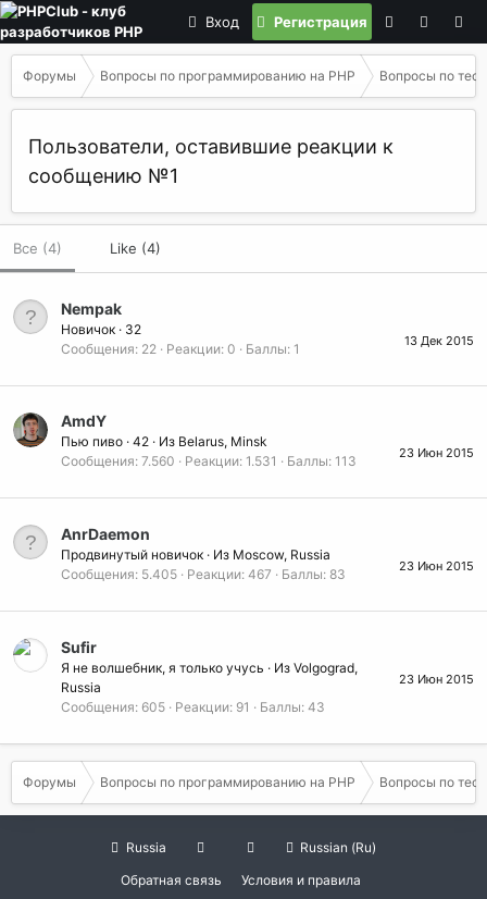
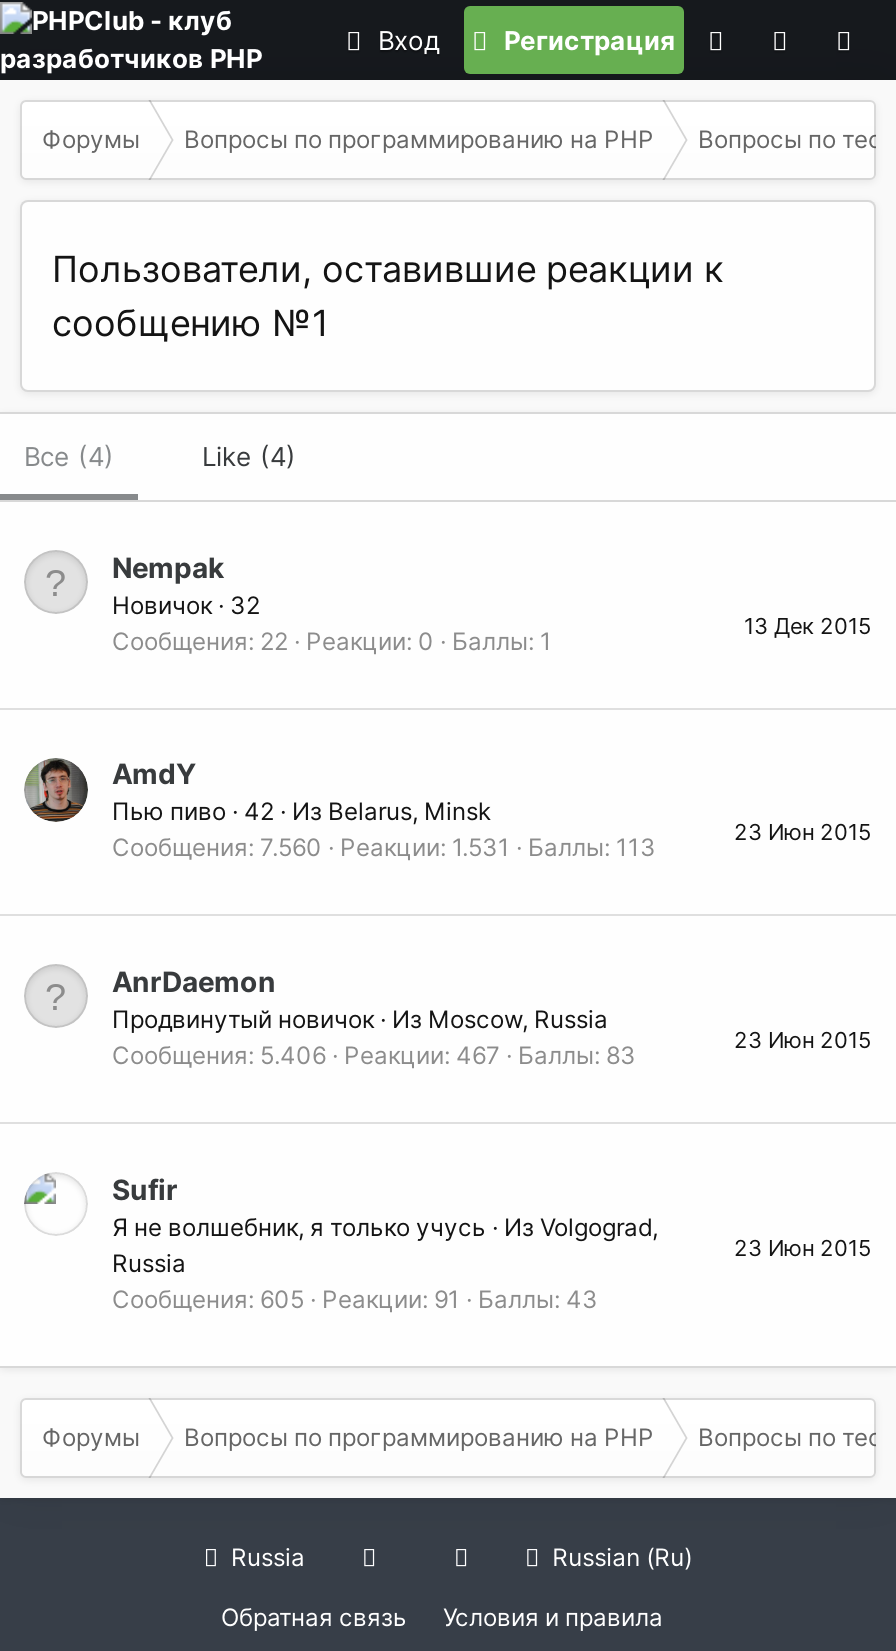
[61,566,346,582] Сообщения 5.405 Реакции 467 Баллы 83 -> [112,1040,636,1070] Сообщения 5.406 Реакции 467 Баллы 83

